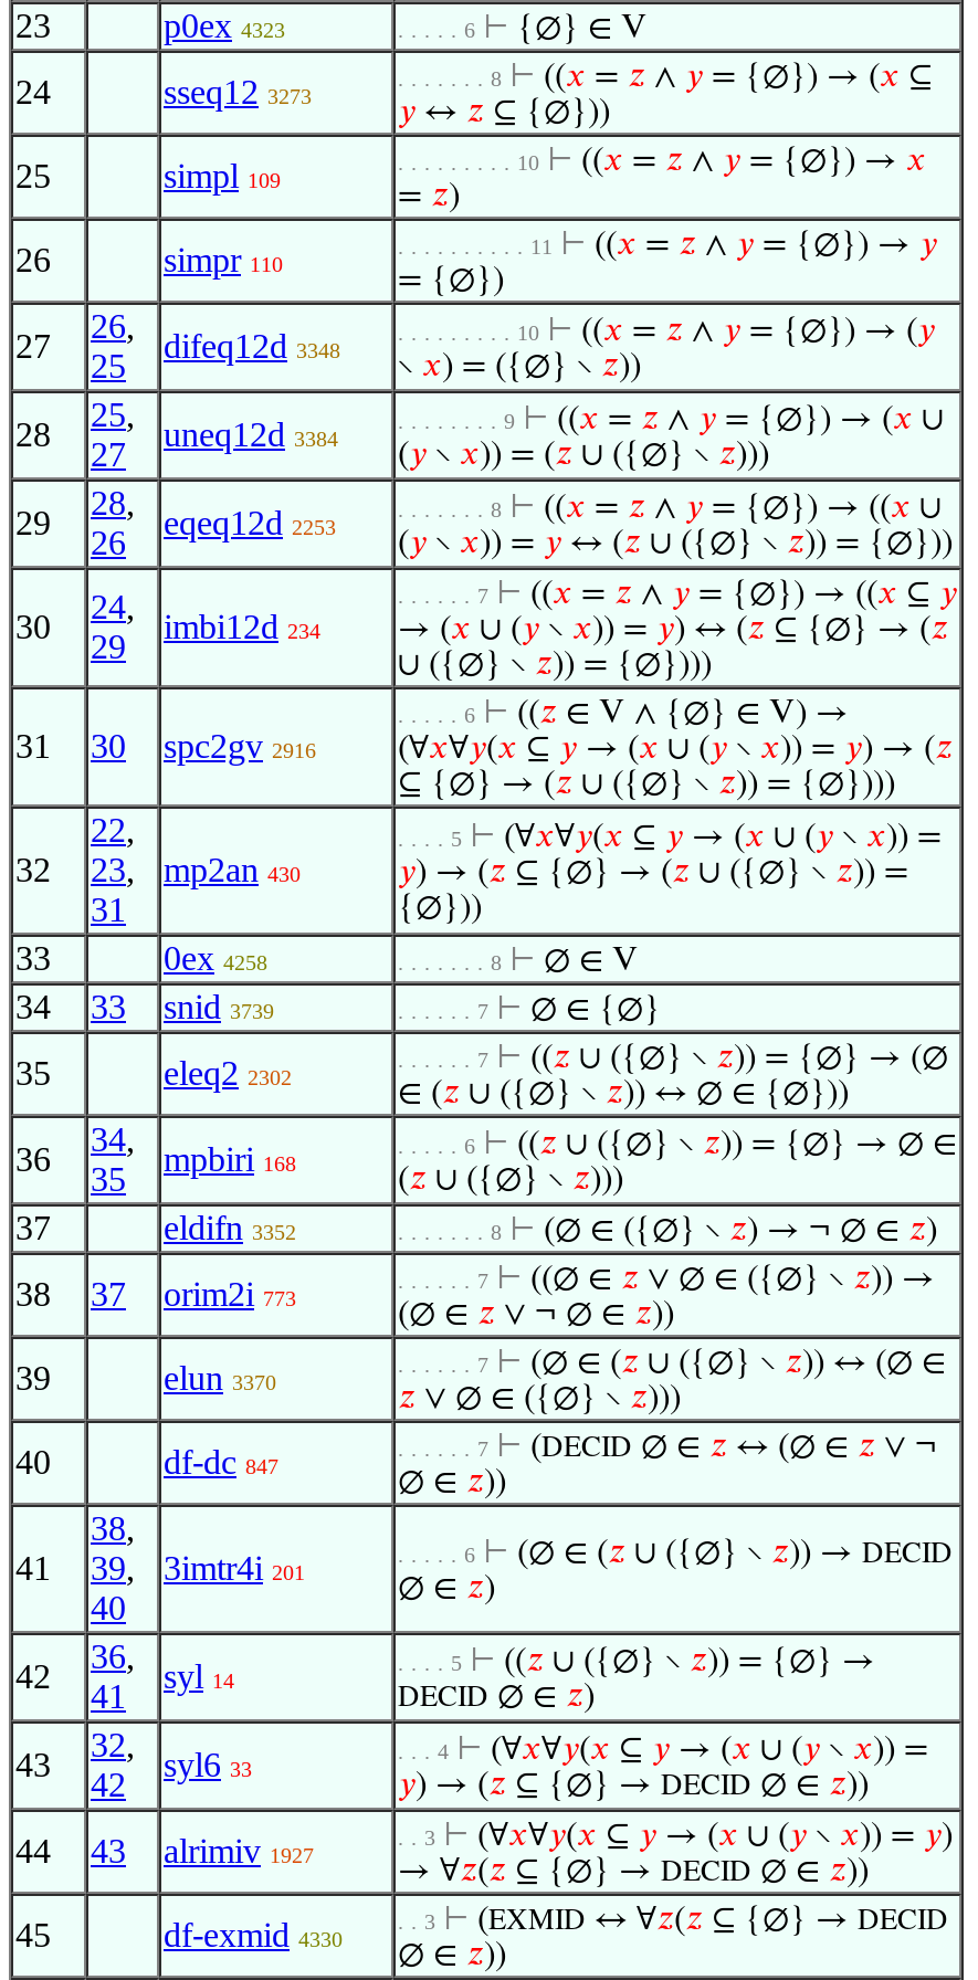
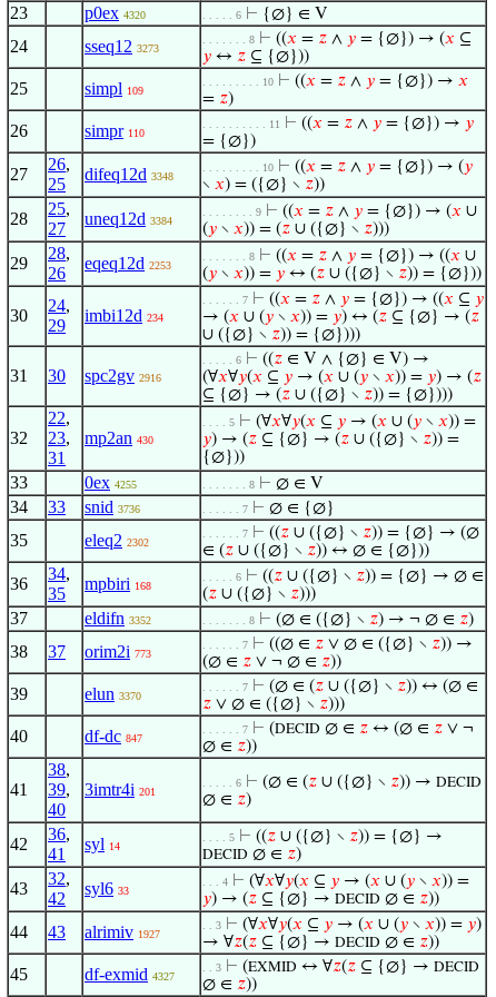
[164,7,285,44] p0ex 4323 -> [85,3,146,22] p0ex 4320
[164,939,267,977] 0ex 4258 -> [85,473,137,492] 0ex 4255
[15,988,274,1025] 34 33 snid 3739 -> [10,497,140,516] 34 33 snid 3736
[164,1916,343,1953] df-exmid 4330 -> [85,965,175,984] df-exmid 4327

